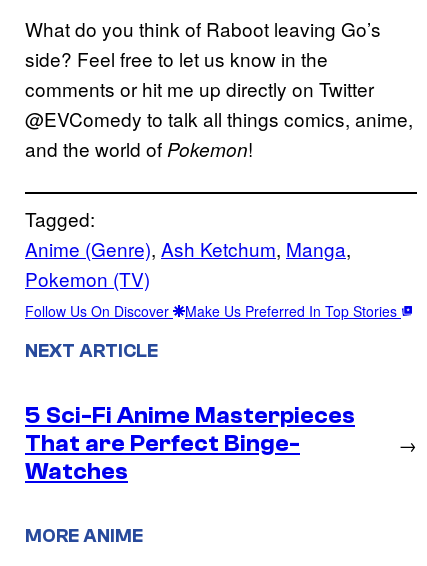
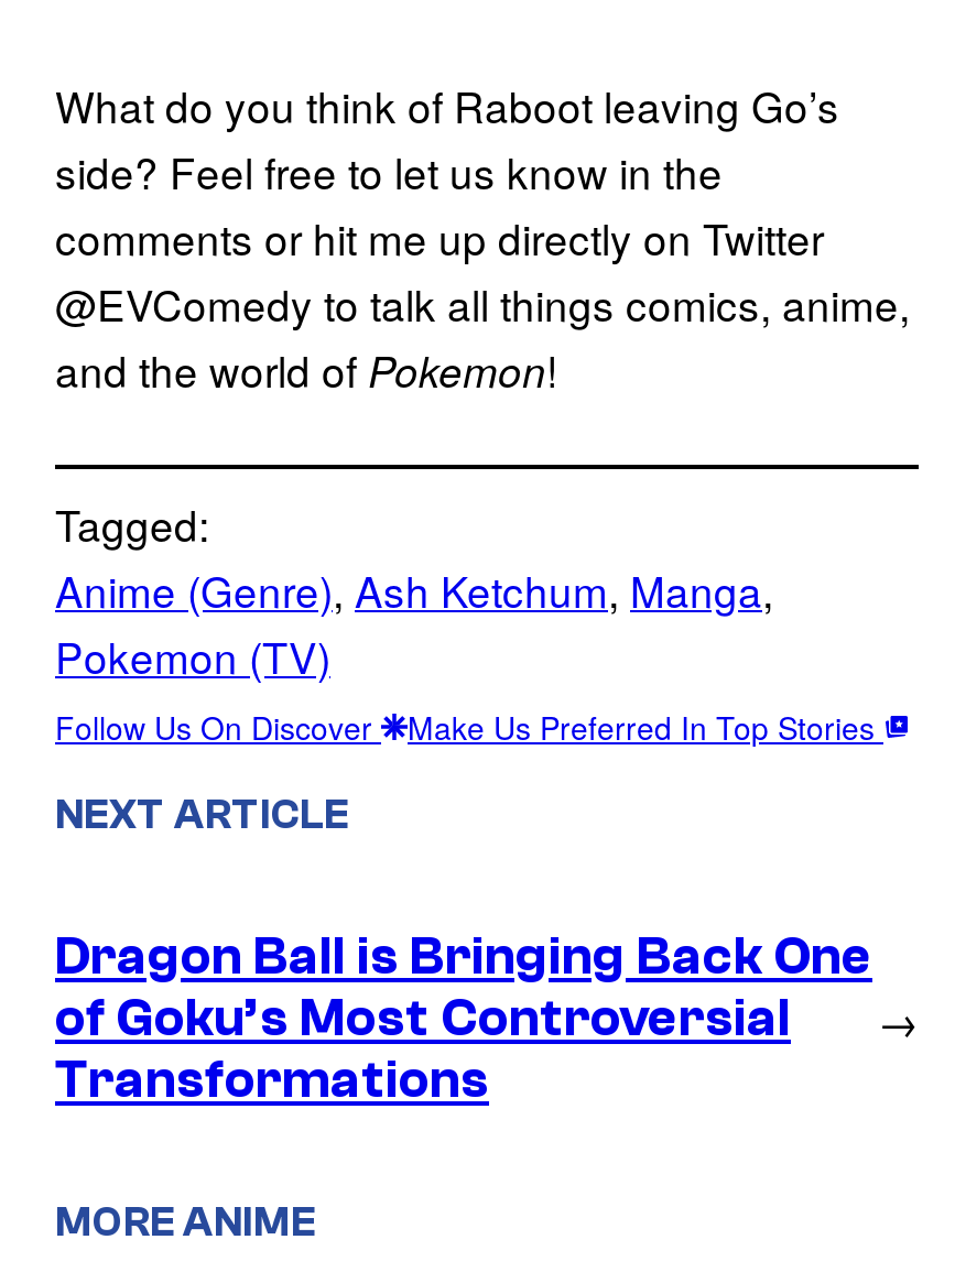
[25,401,355,484] 5 Sci-Fi Anime Masterpieces | That are Perfect Binge- | Watches -> [55,926,872,1109] Dragon Ball is Bringing Back One | of Goku’s Most Controversial | Transformations

